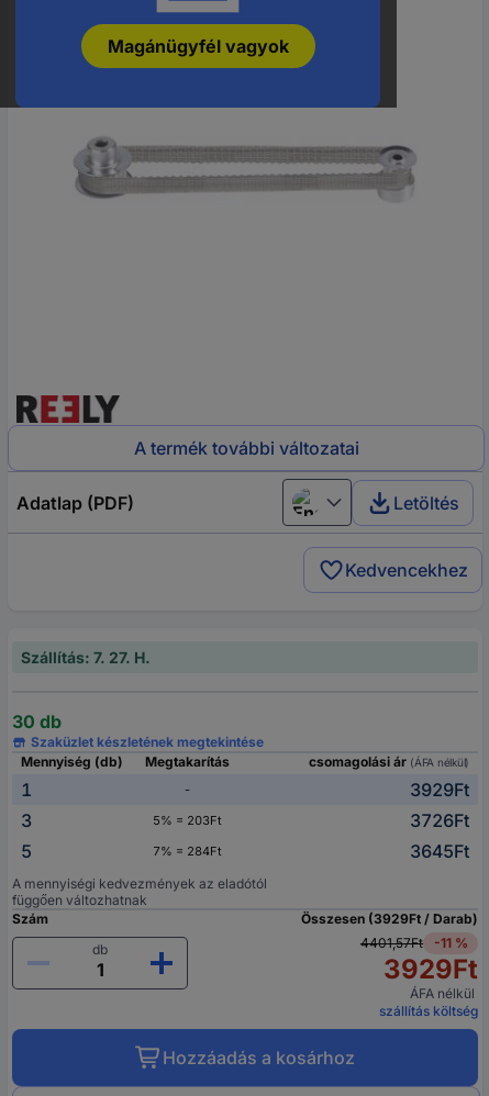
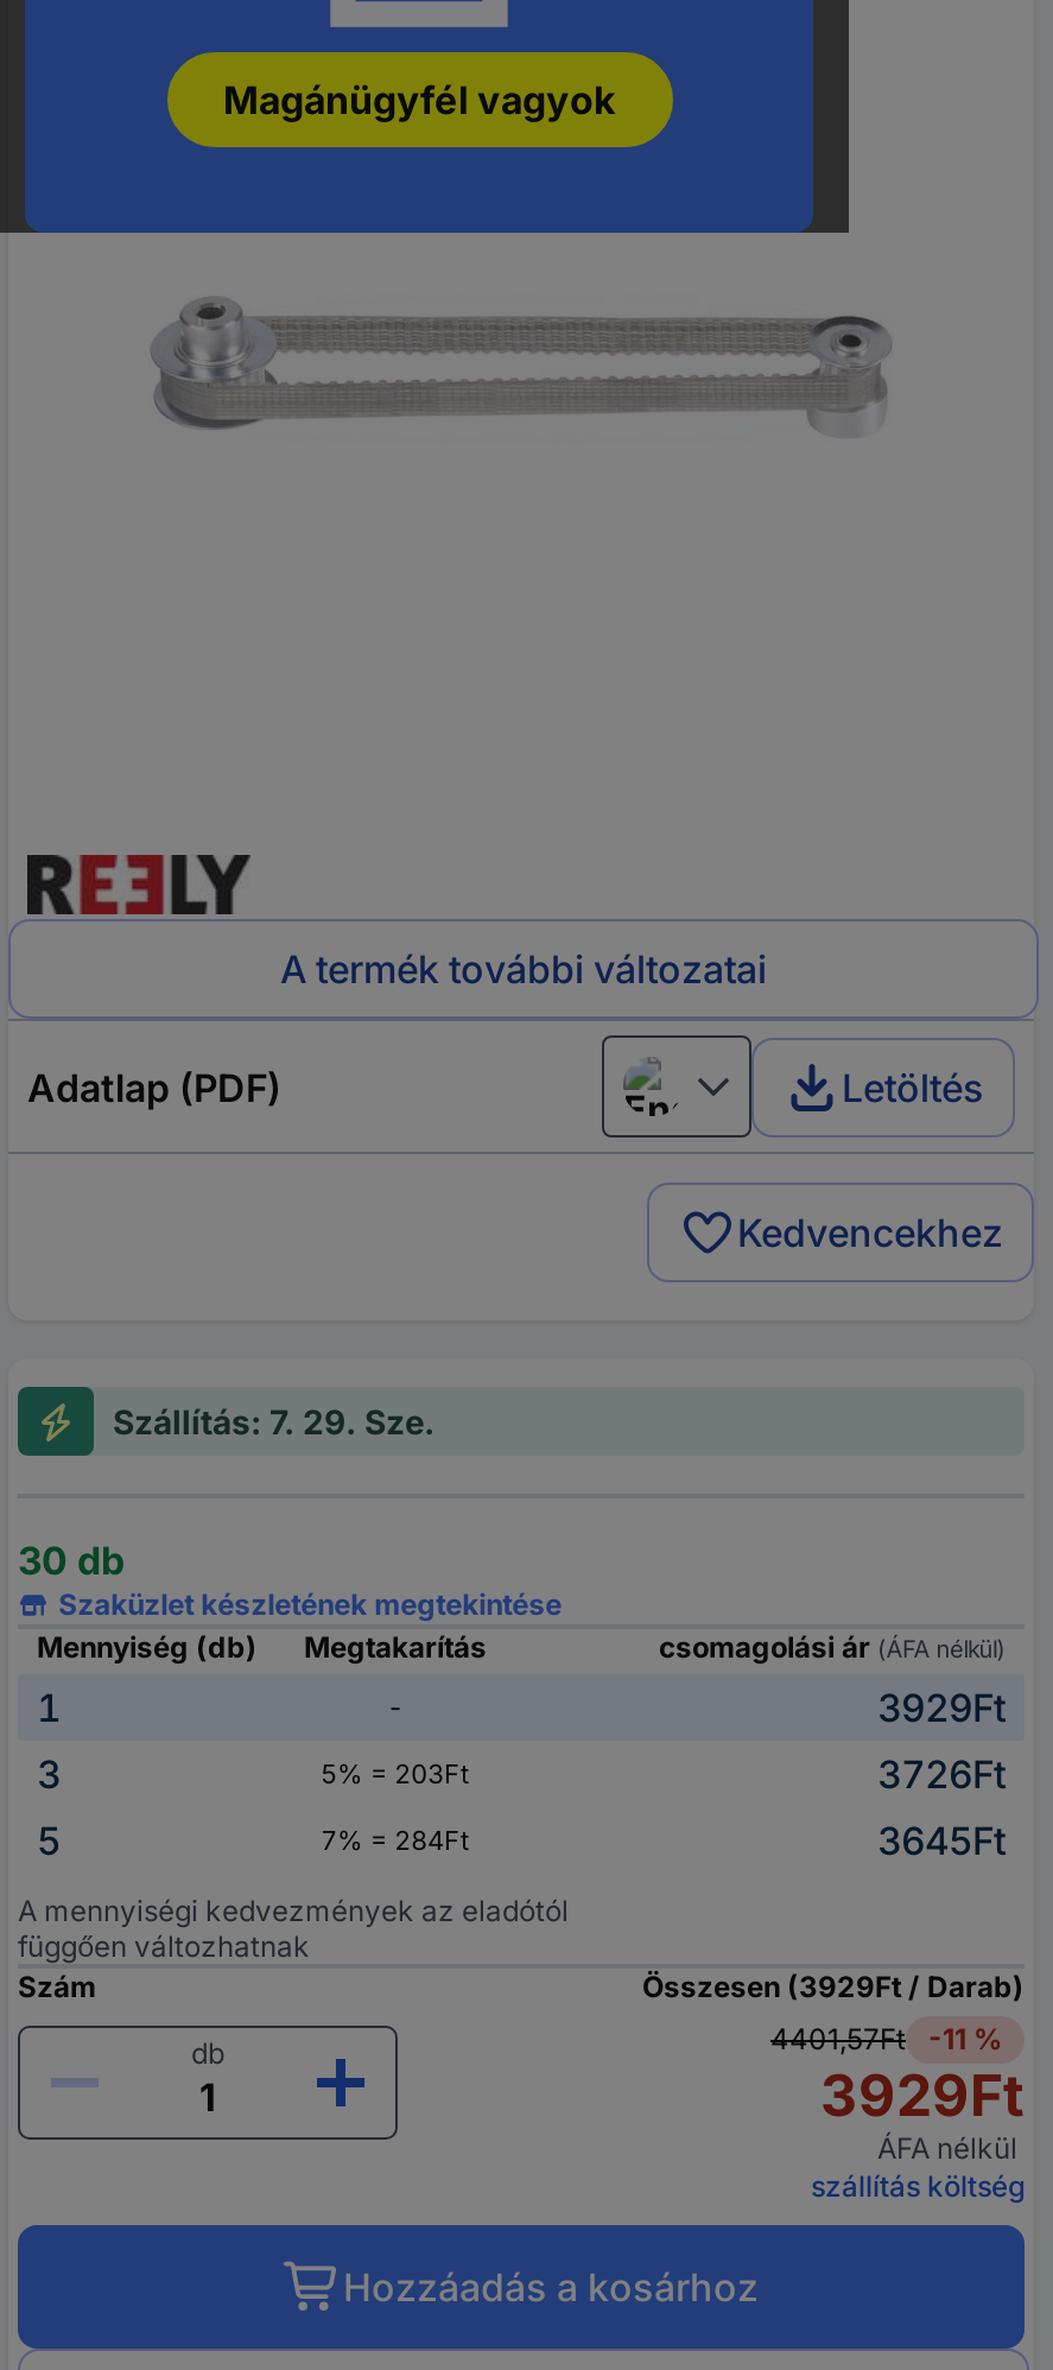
[21,648,151,667] Szállítás: 7. 27. H. -> [113,1402,436,1442] Szállítás: 7. 29. Sze.

